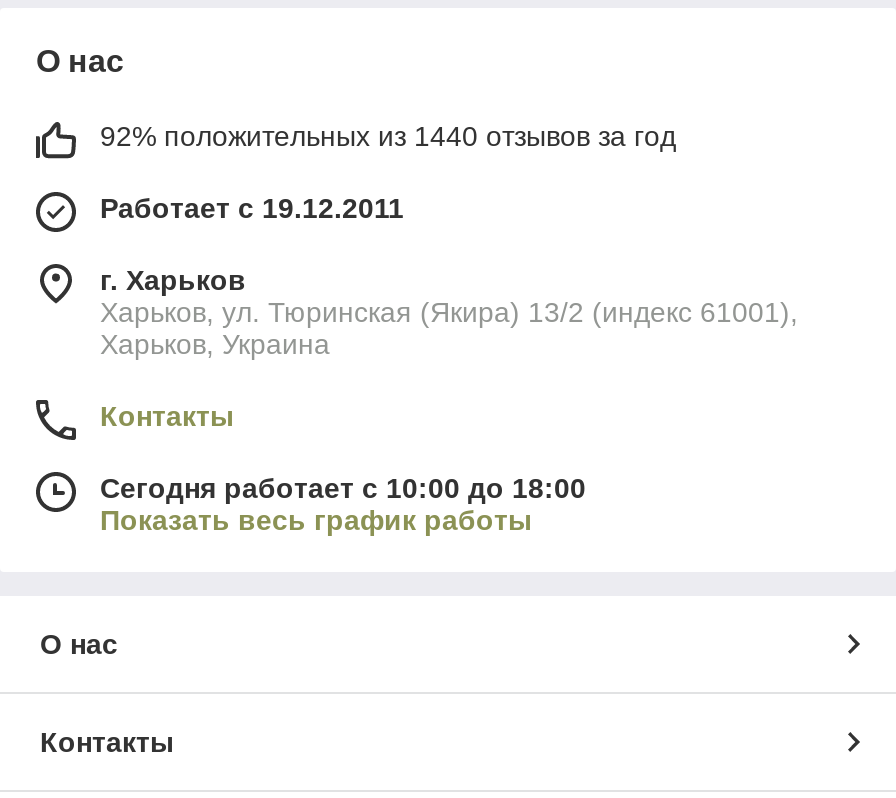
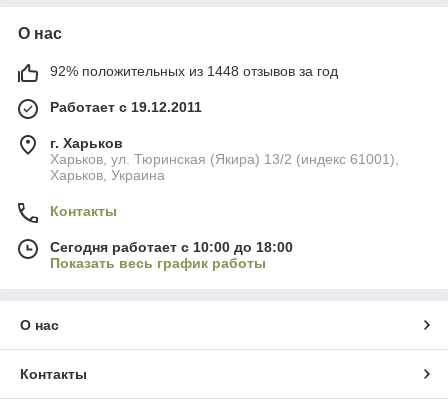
[100,121,676,153] 92% положительных из 1440 отзывов за год -> [50,63,338,79] 92% положительных из 1448 отзывов за год

